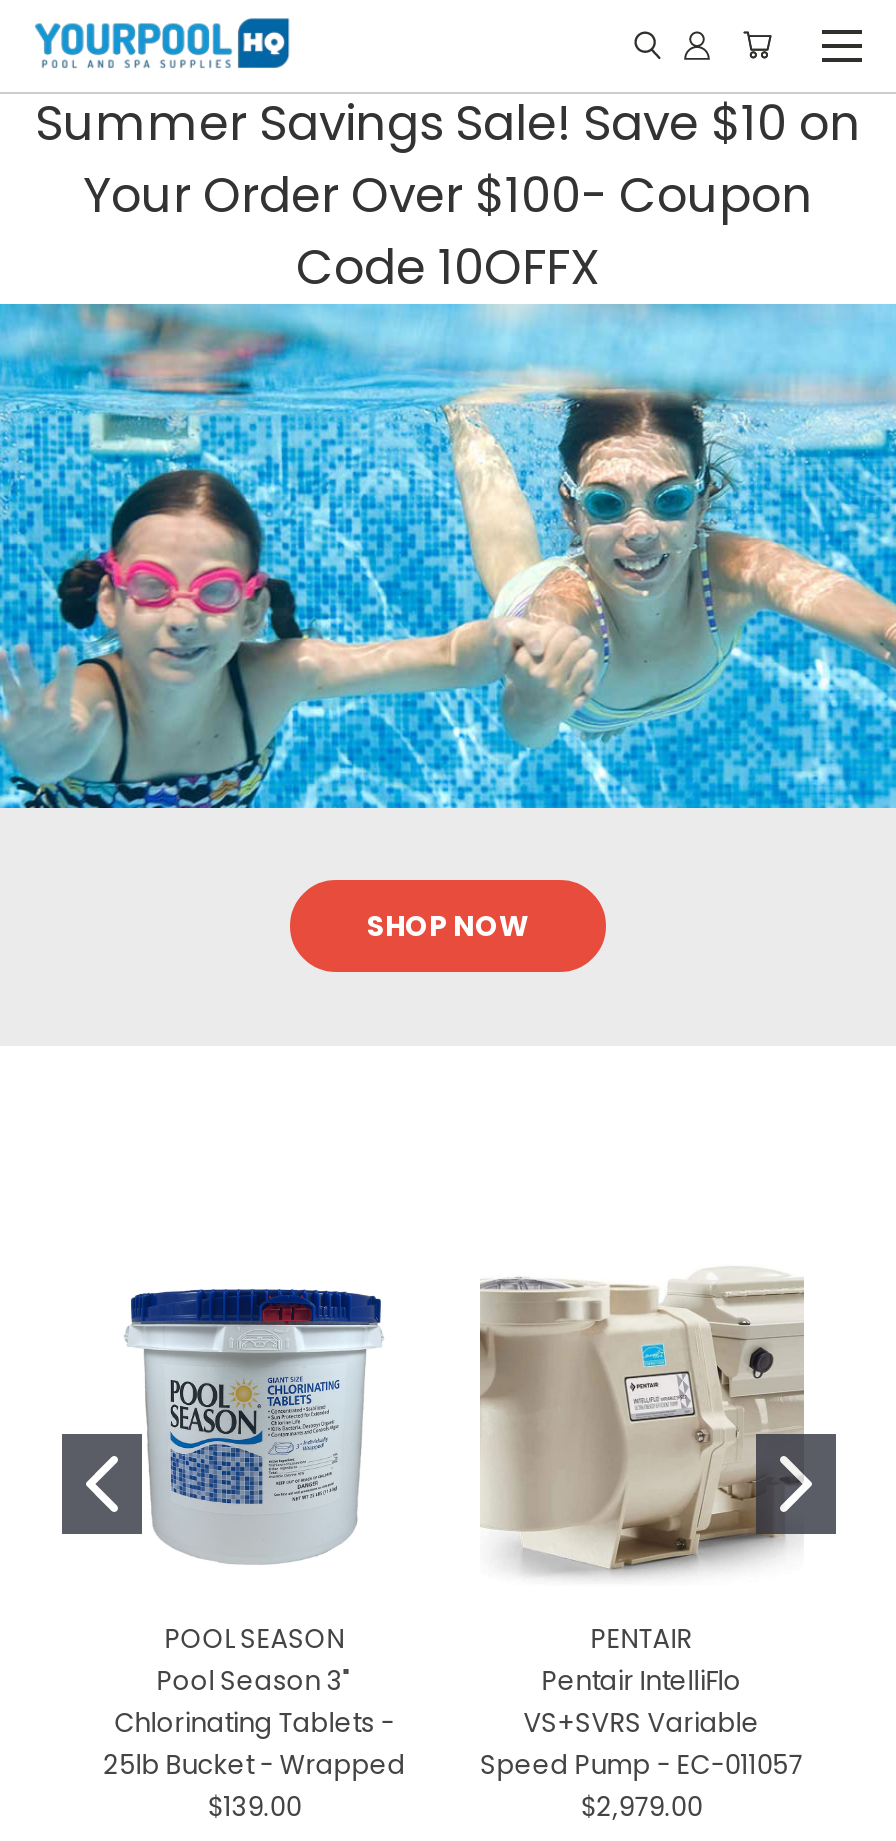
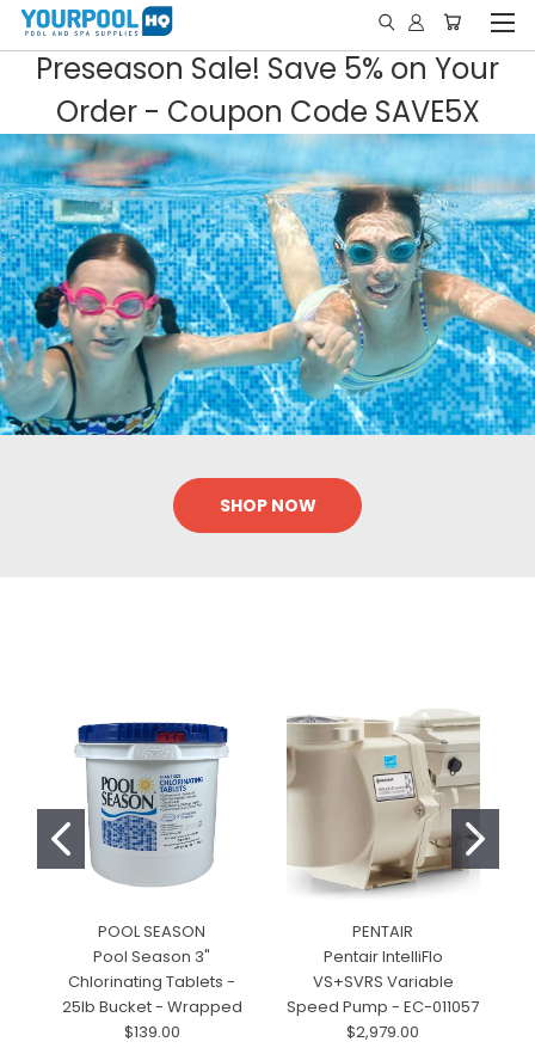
[35,90,861,300] Summer Savings Sale! Save $10 on | Your Order Over $100- Coupon | Code 10OFFX -> [36,49,499,131] Preseason Sale! Save 5% on Your | Order - Coupon Code SAVE5X

